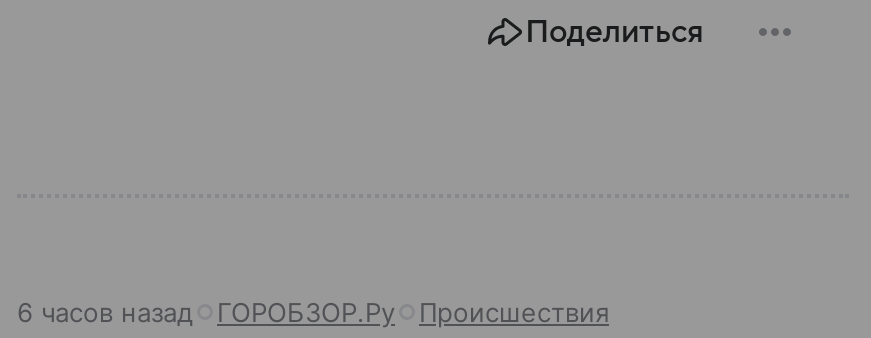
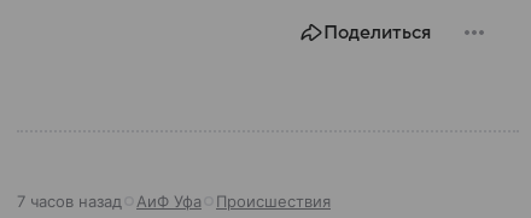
[17,297,395,329] 6 часов назад | ГОРОБЗОР.Ру -> [17,192,202,211] 7 часов назад | АиФ Уфа

